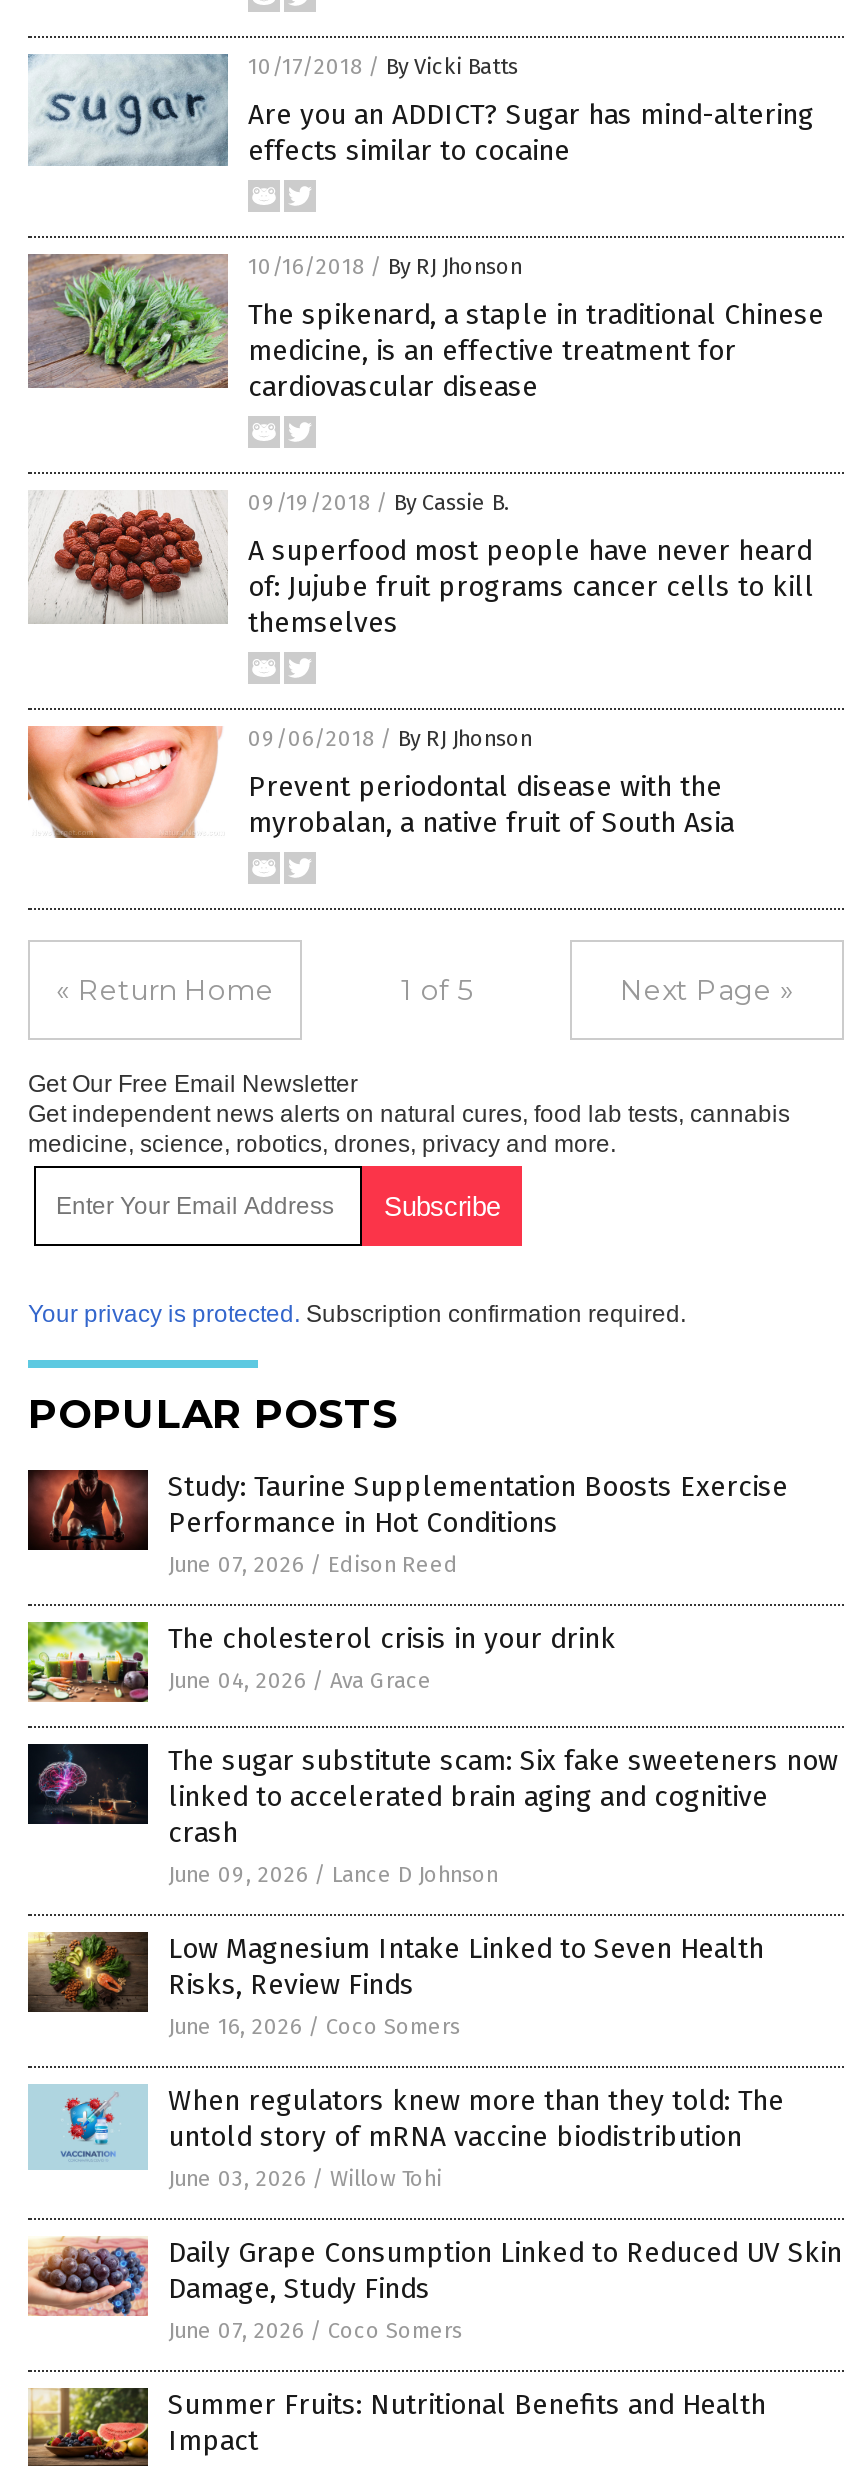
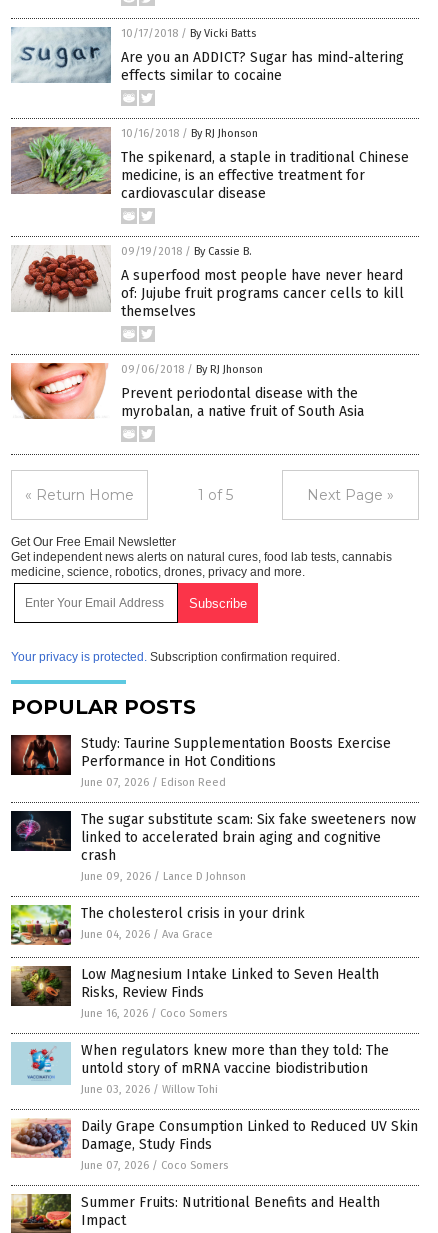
moved [26,1620,616,1704] -> [10,904,305,946]: [image] | The cholesterol crisis in your drink | June 04, 2026 / Ava Grace
moved [30,1732,838,1888] -> [12,805,416,883]: [image] | The sugar substitute scam: Six fake sweeteners now | linked to accelerated brain aging and cognitive | crash | June 09, 2026 / Lance D Johnson

